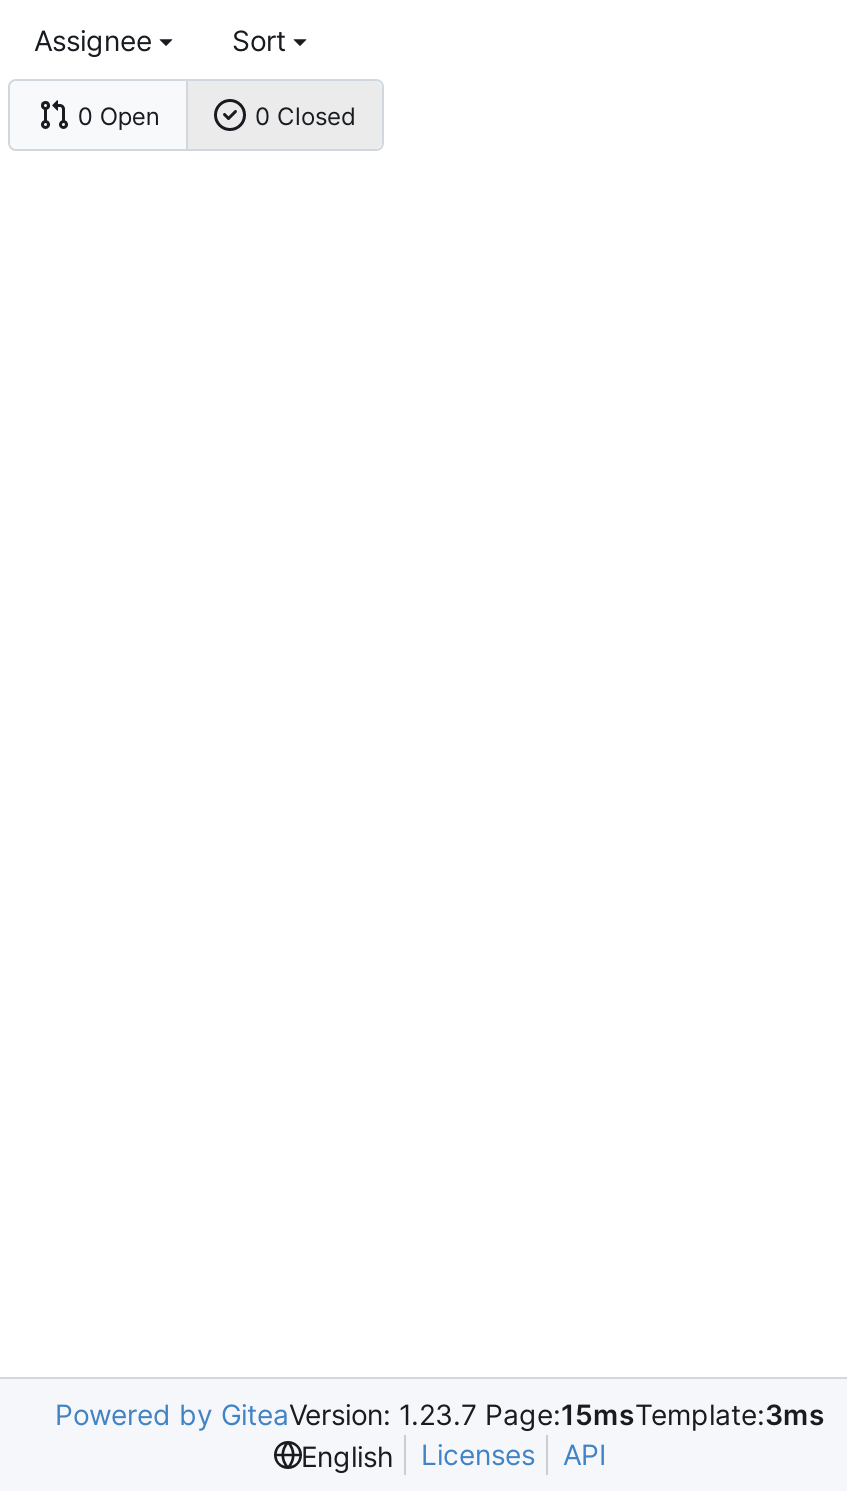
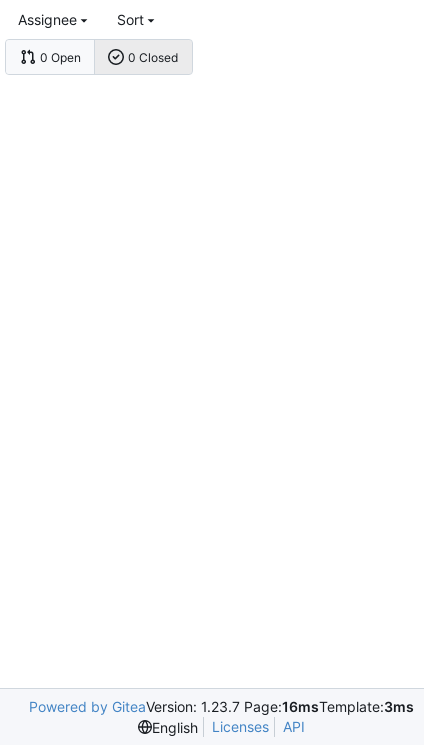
[55,1397,825,1431] Powered by GiteaVersion: 1.23.7 Page:15msTemplate:3ms -> [28,698,413,715] Powered by GiteaVersion: 1.23.7 Page:16msTemplate:3ms

